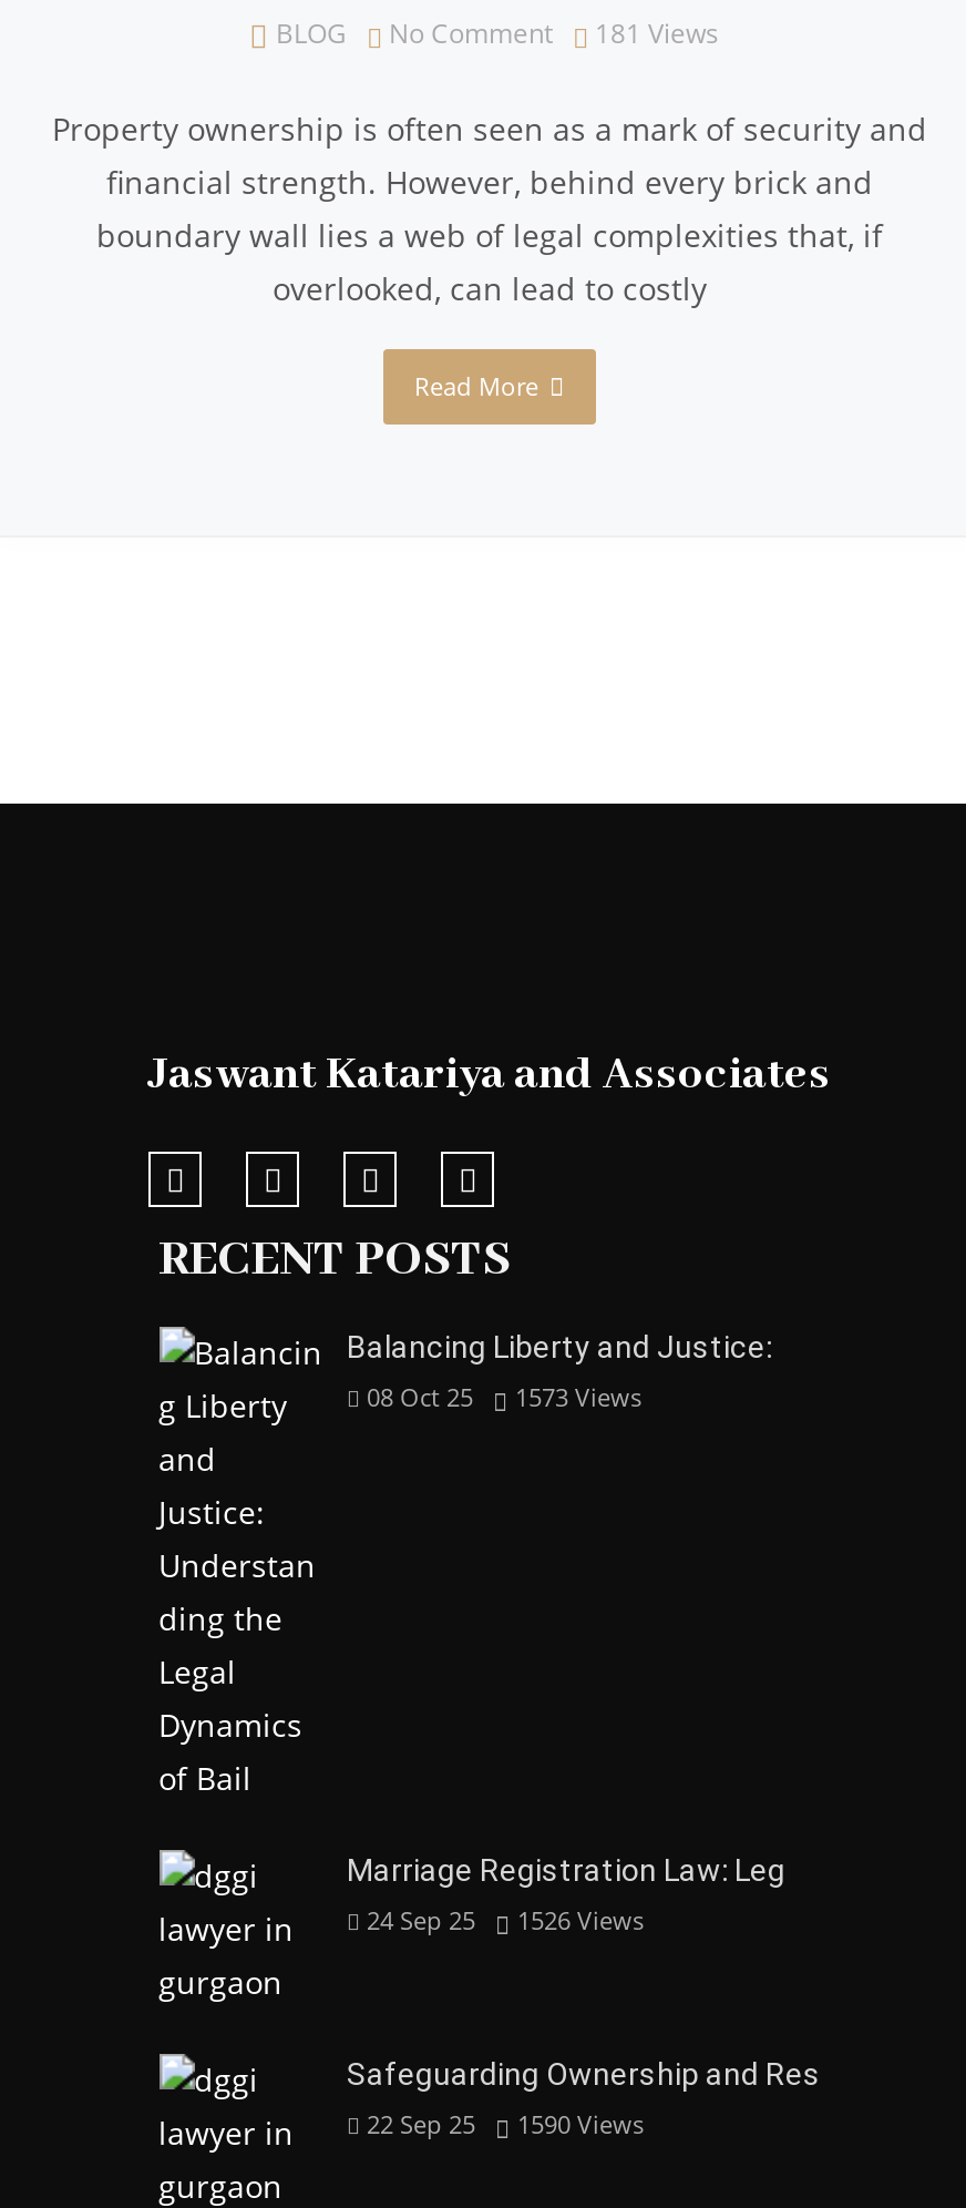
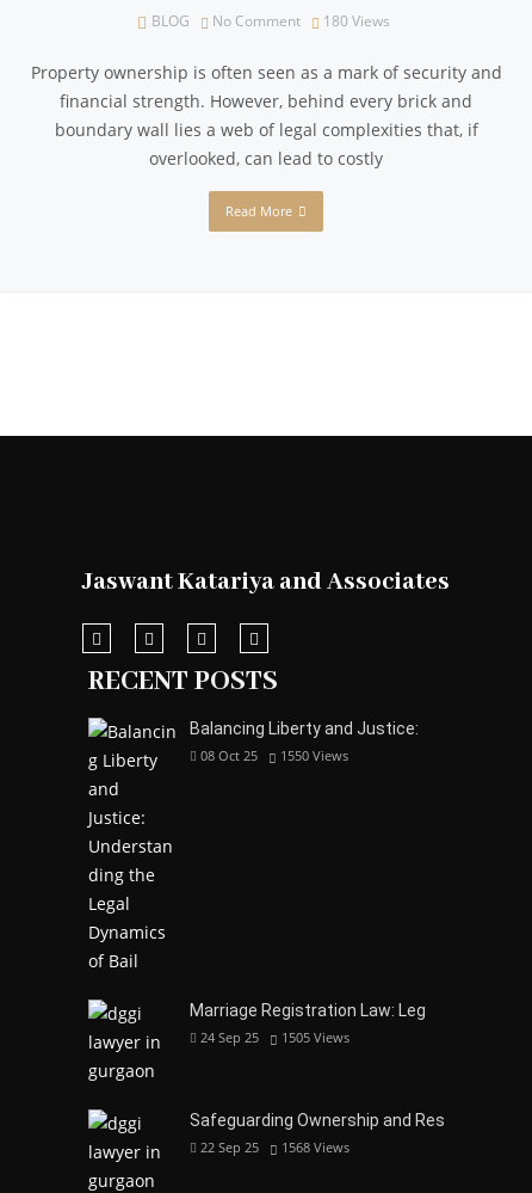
[276,15,719,52] BLOG No Comment 181 Views -> [151,11,389,31] BLOG No Comment 180 Views
[367,1380,641,1413] 08 Oct 25 1573 Views -> [200,746,348,764] 08 Oct 25 1550 Views
[367,1903,644,1937] 24 Sep 25 1526 Views -> [200,1028,349,1046] 24 Sep 25 1505 Views
[367,2107,644,2141] 22 Sep 25 1590 Views -> [200,1138,349,1156] 22 Sep 25 1568 Views

